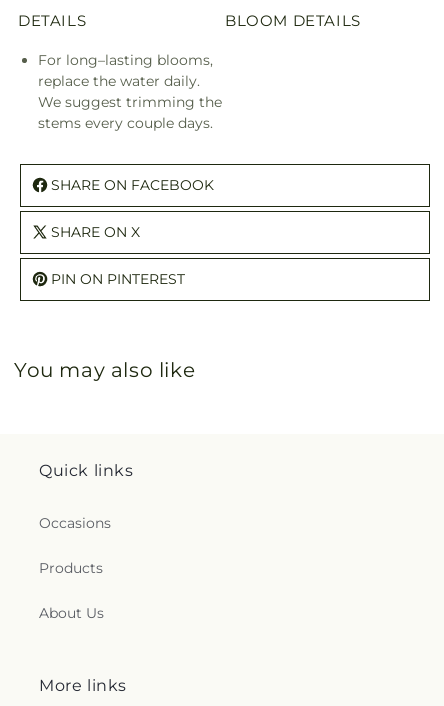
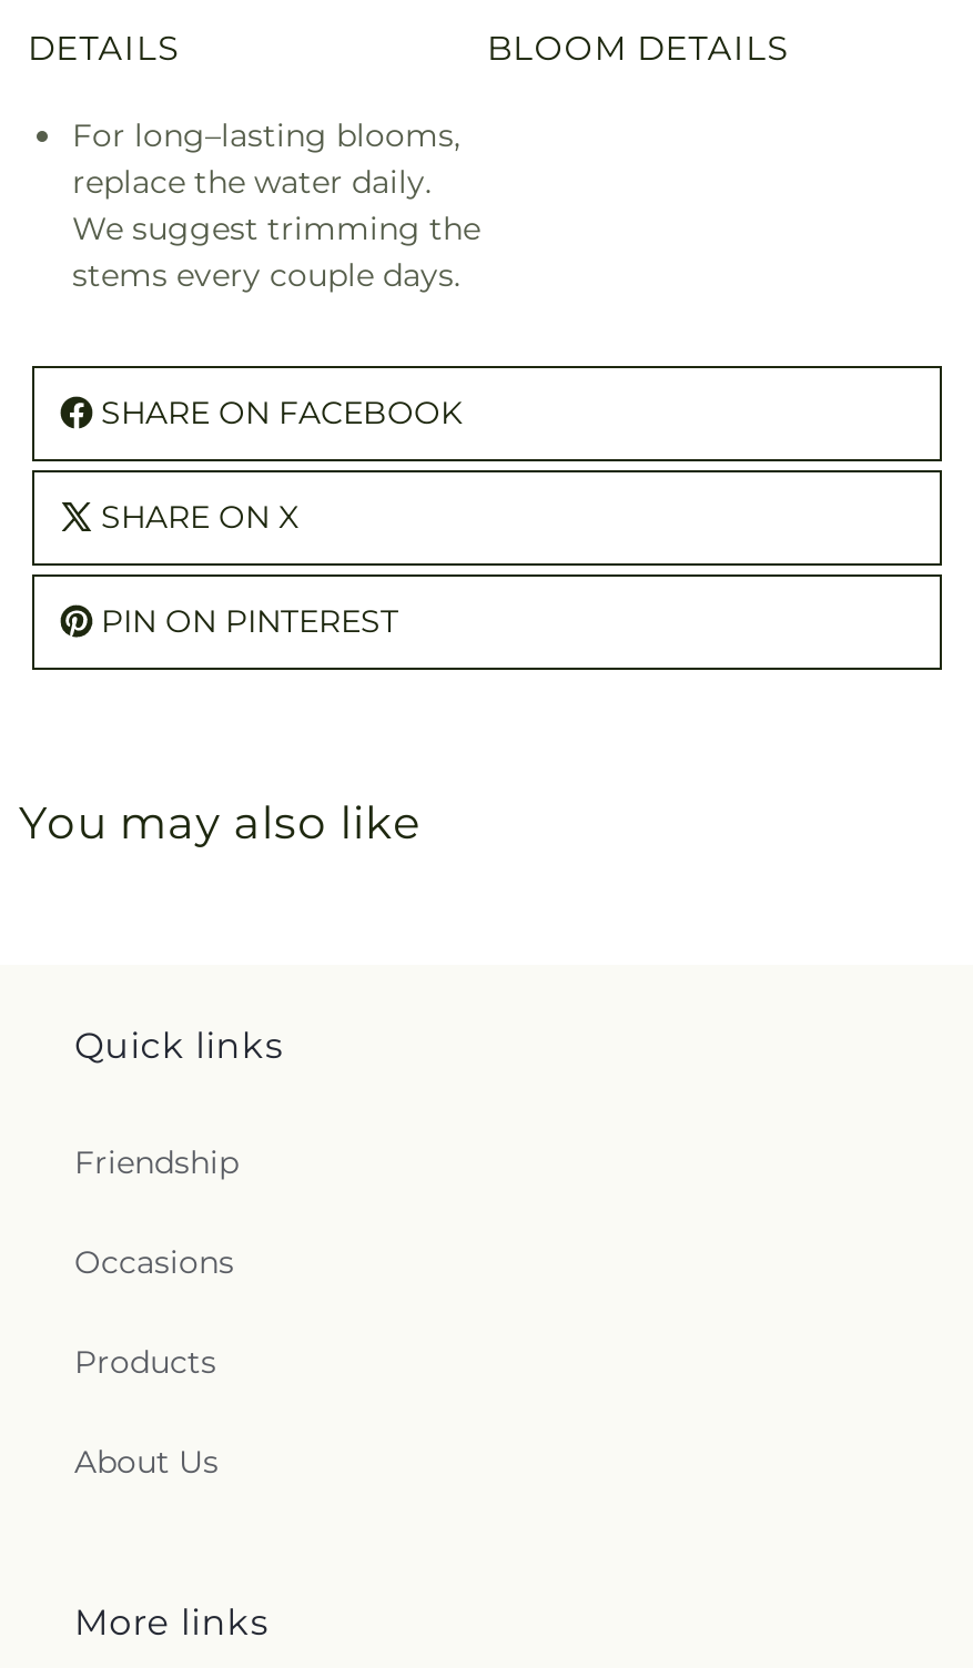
none -> [74,1142,239,1182] Friendship

